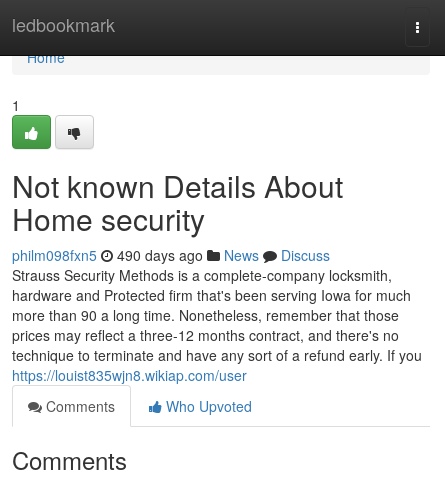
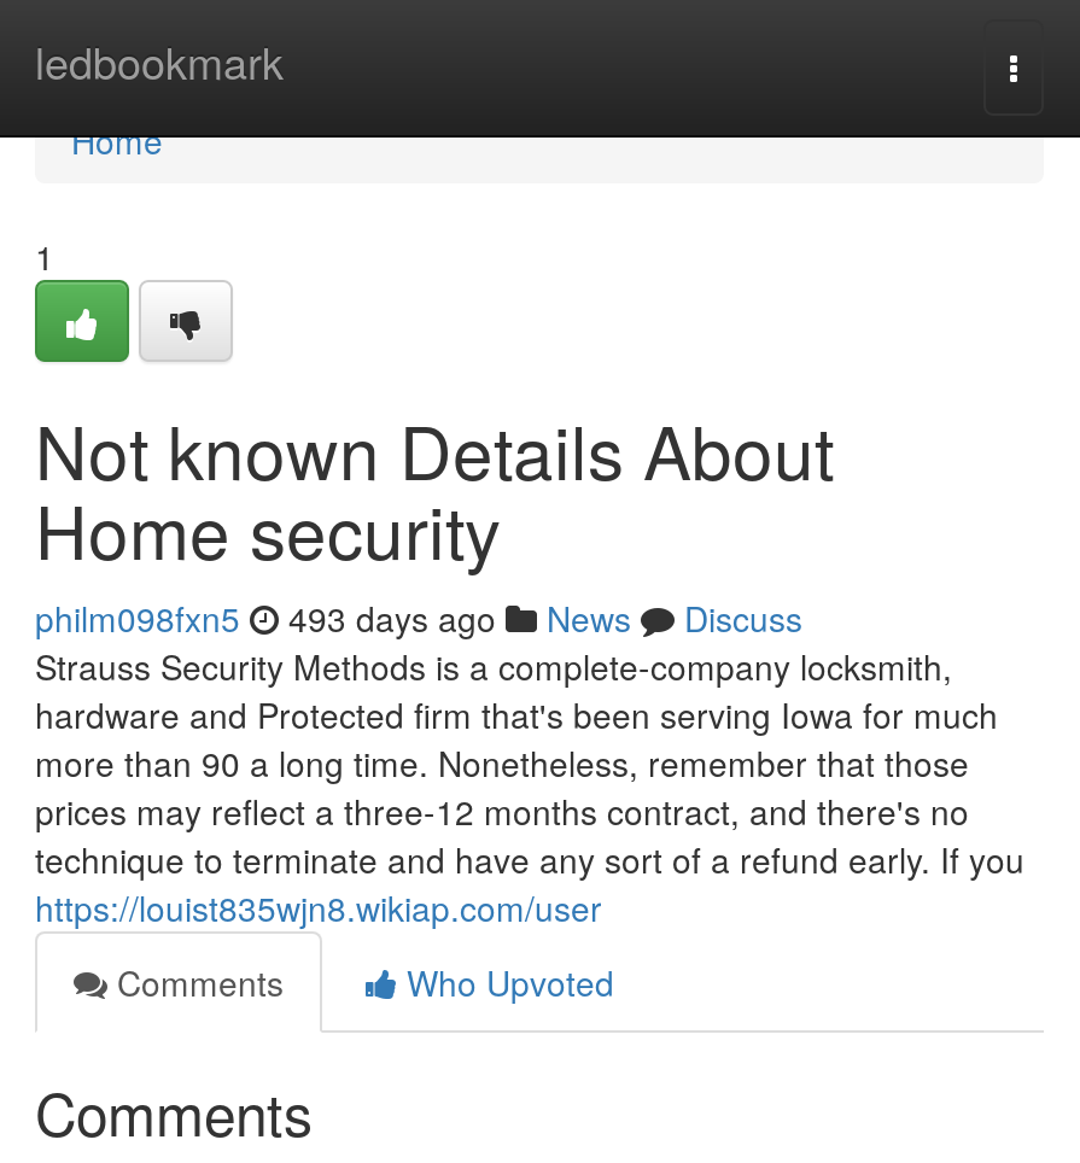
[12,245,330,265] philm098fxn5 490 days ago News Discuss -> [35,594,802,642] philm098fxn5 493 days ago News Discuss

